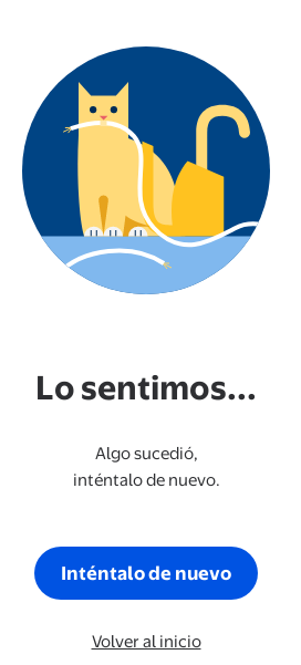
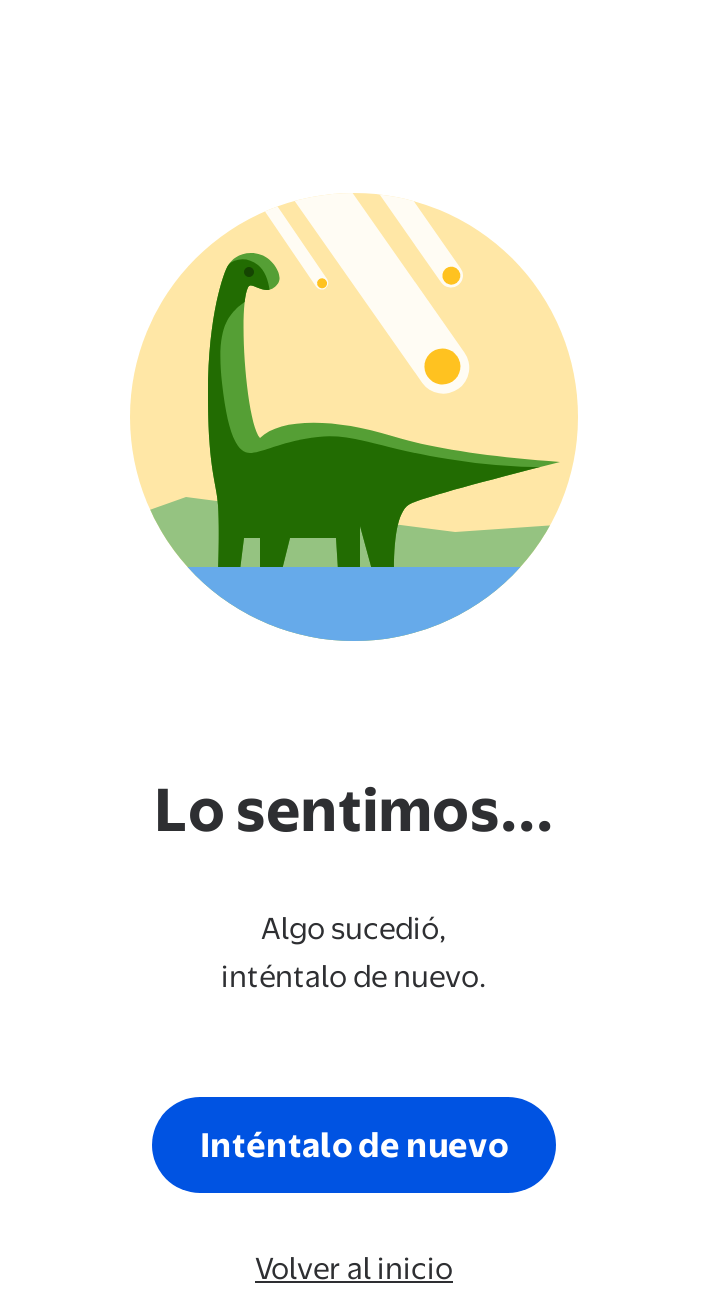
[21,45,271,270] [image] -> [130,193,578,595] [image]

